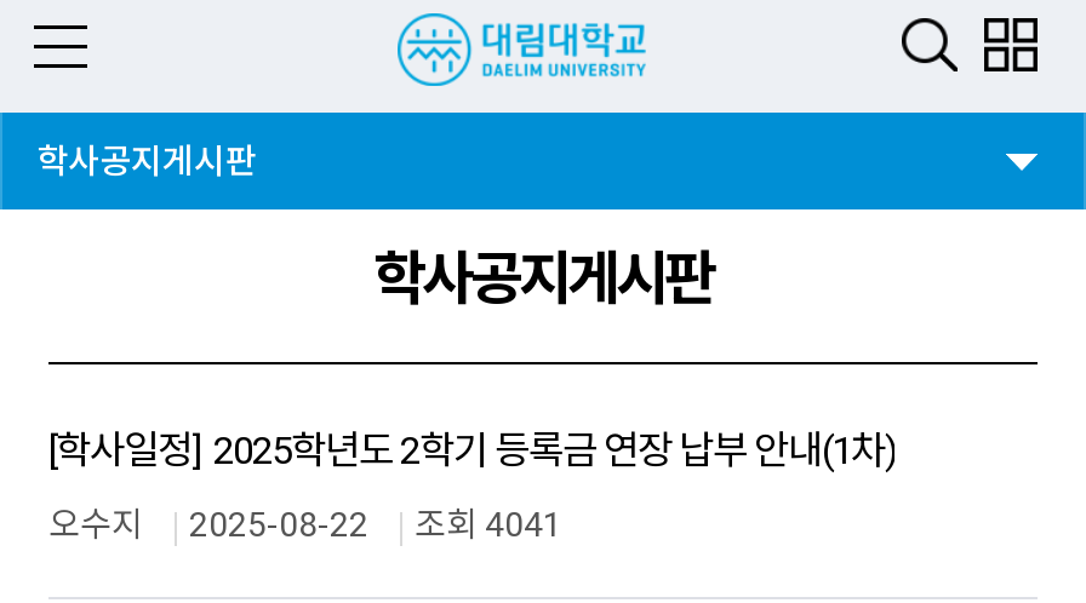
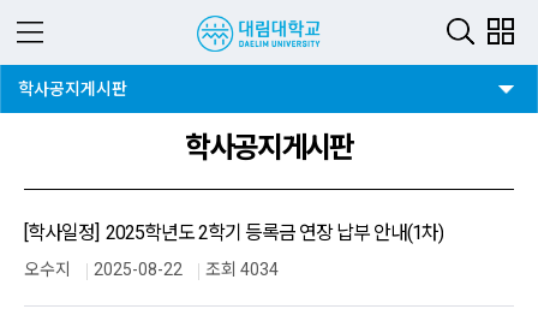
[48,505,562,544] 오수지 2025-08-22 조회 4041 -> [24,260,279,279] 오수지 2025-08-22 조회 4034

